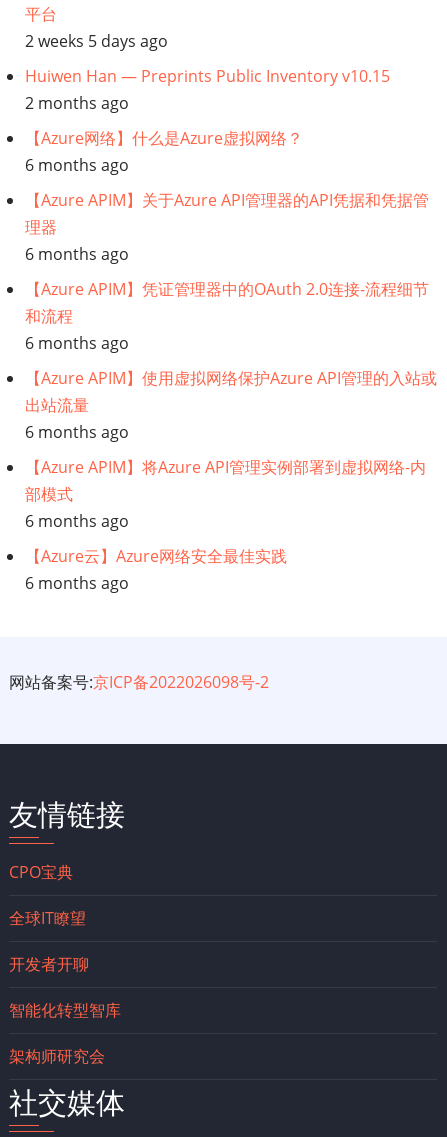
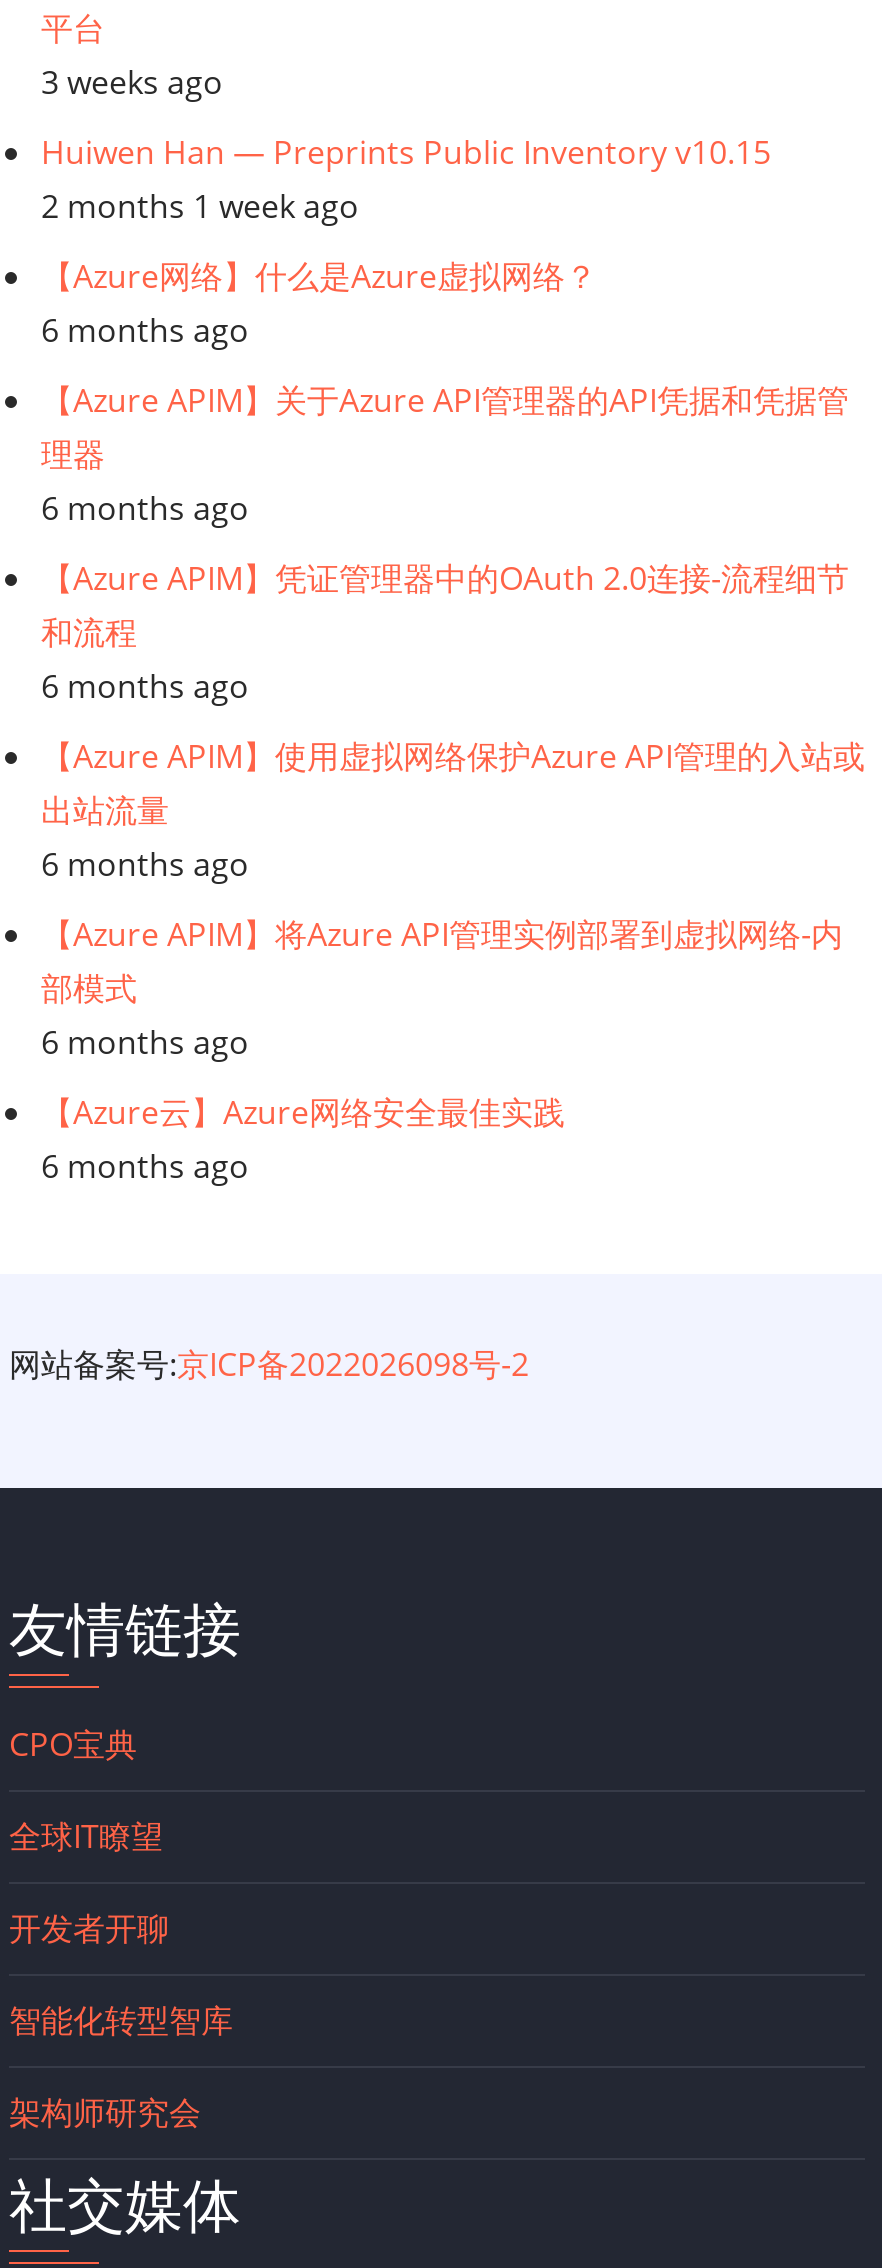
[25,30,168,52] 2 weeks 5 days ago -> [41,61,223,105] 3 weeks ago
[25,92,129,114] 2 months ago -> [41,185,359,229] 2 months 1 week ago

